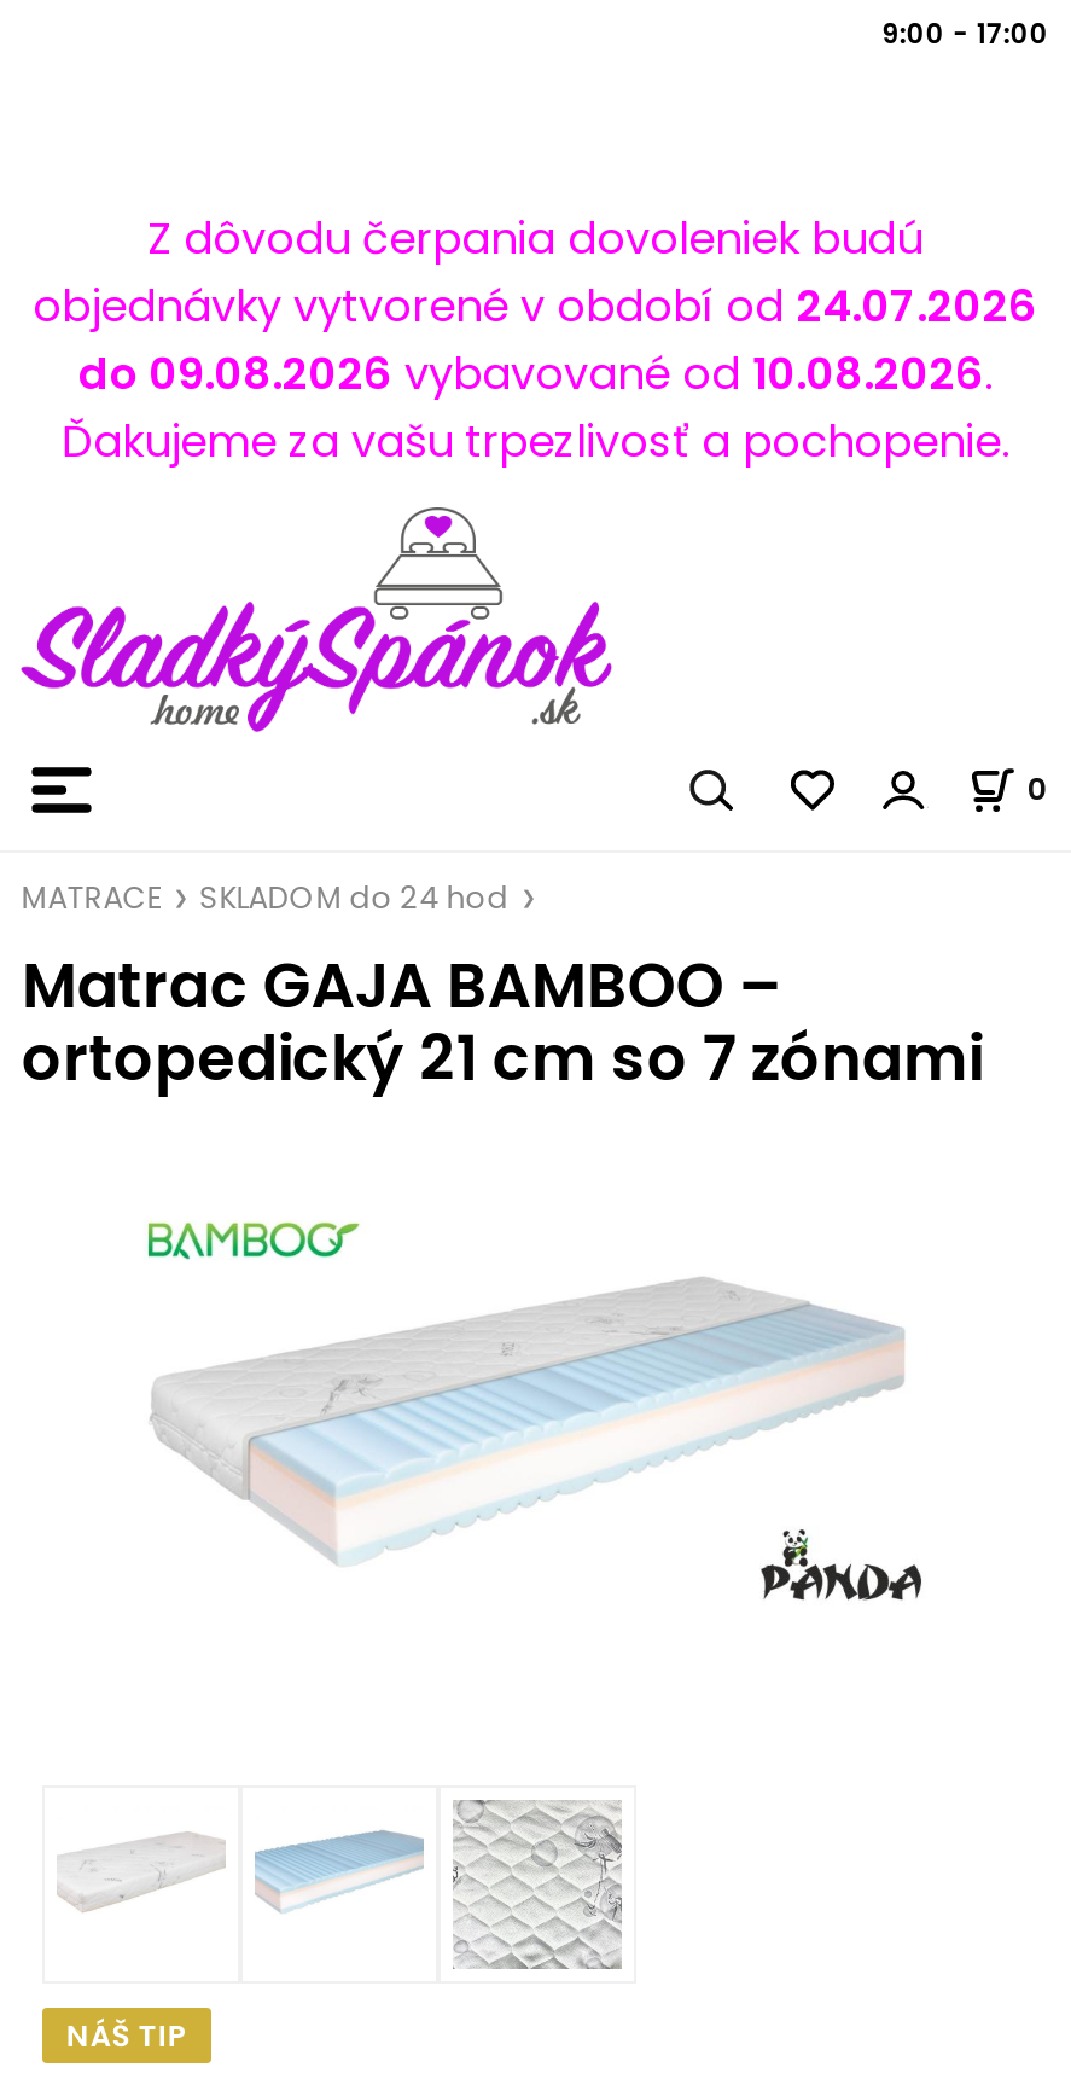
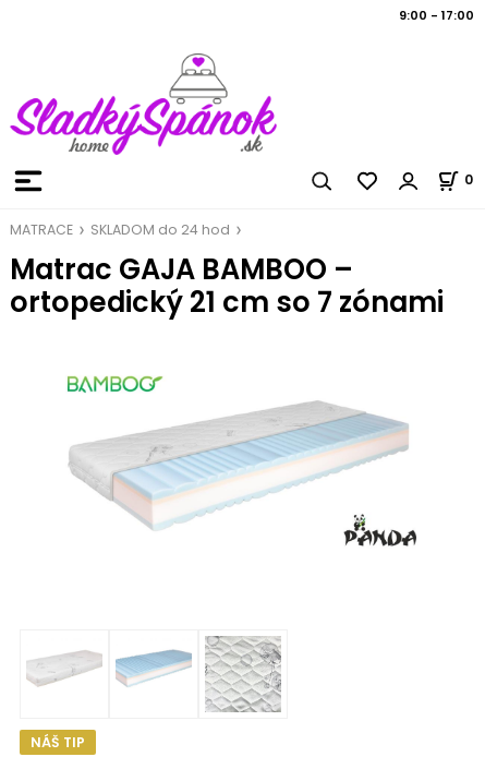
[33,207,1037,470] Z dôvodu čerpania dovoleniek budú | objednávky vytvorené v období od 24.07.2026 | do 09.08.2026 vybavované od 10.08.2026. | Ďakujeme za vašu trpezlivosť a pochopenie. -> none

